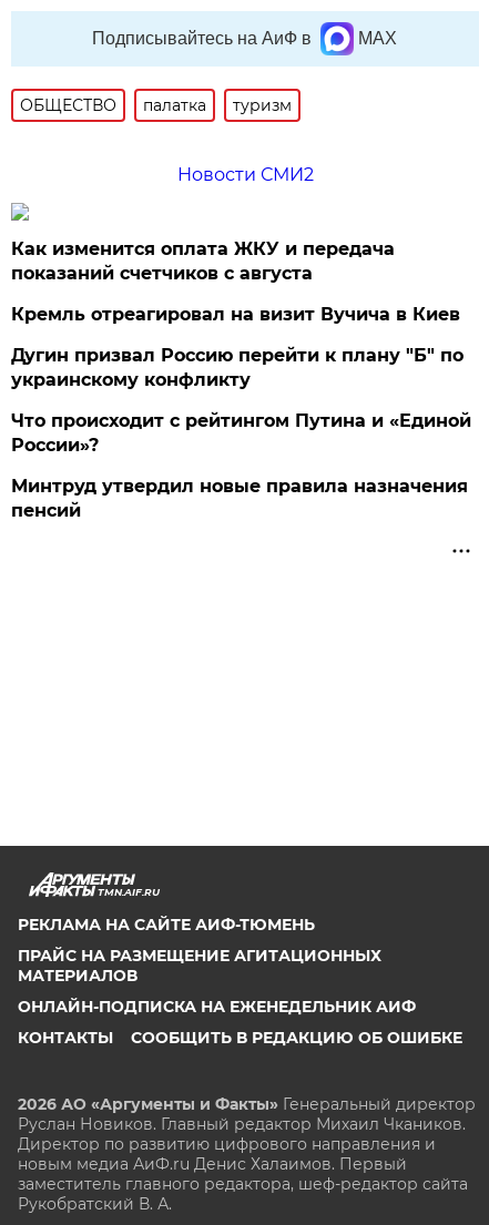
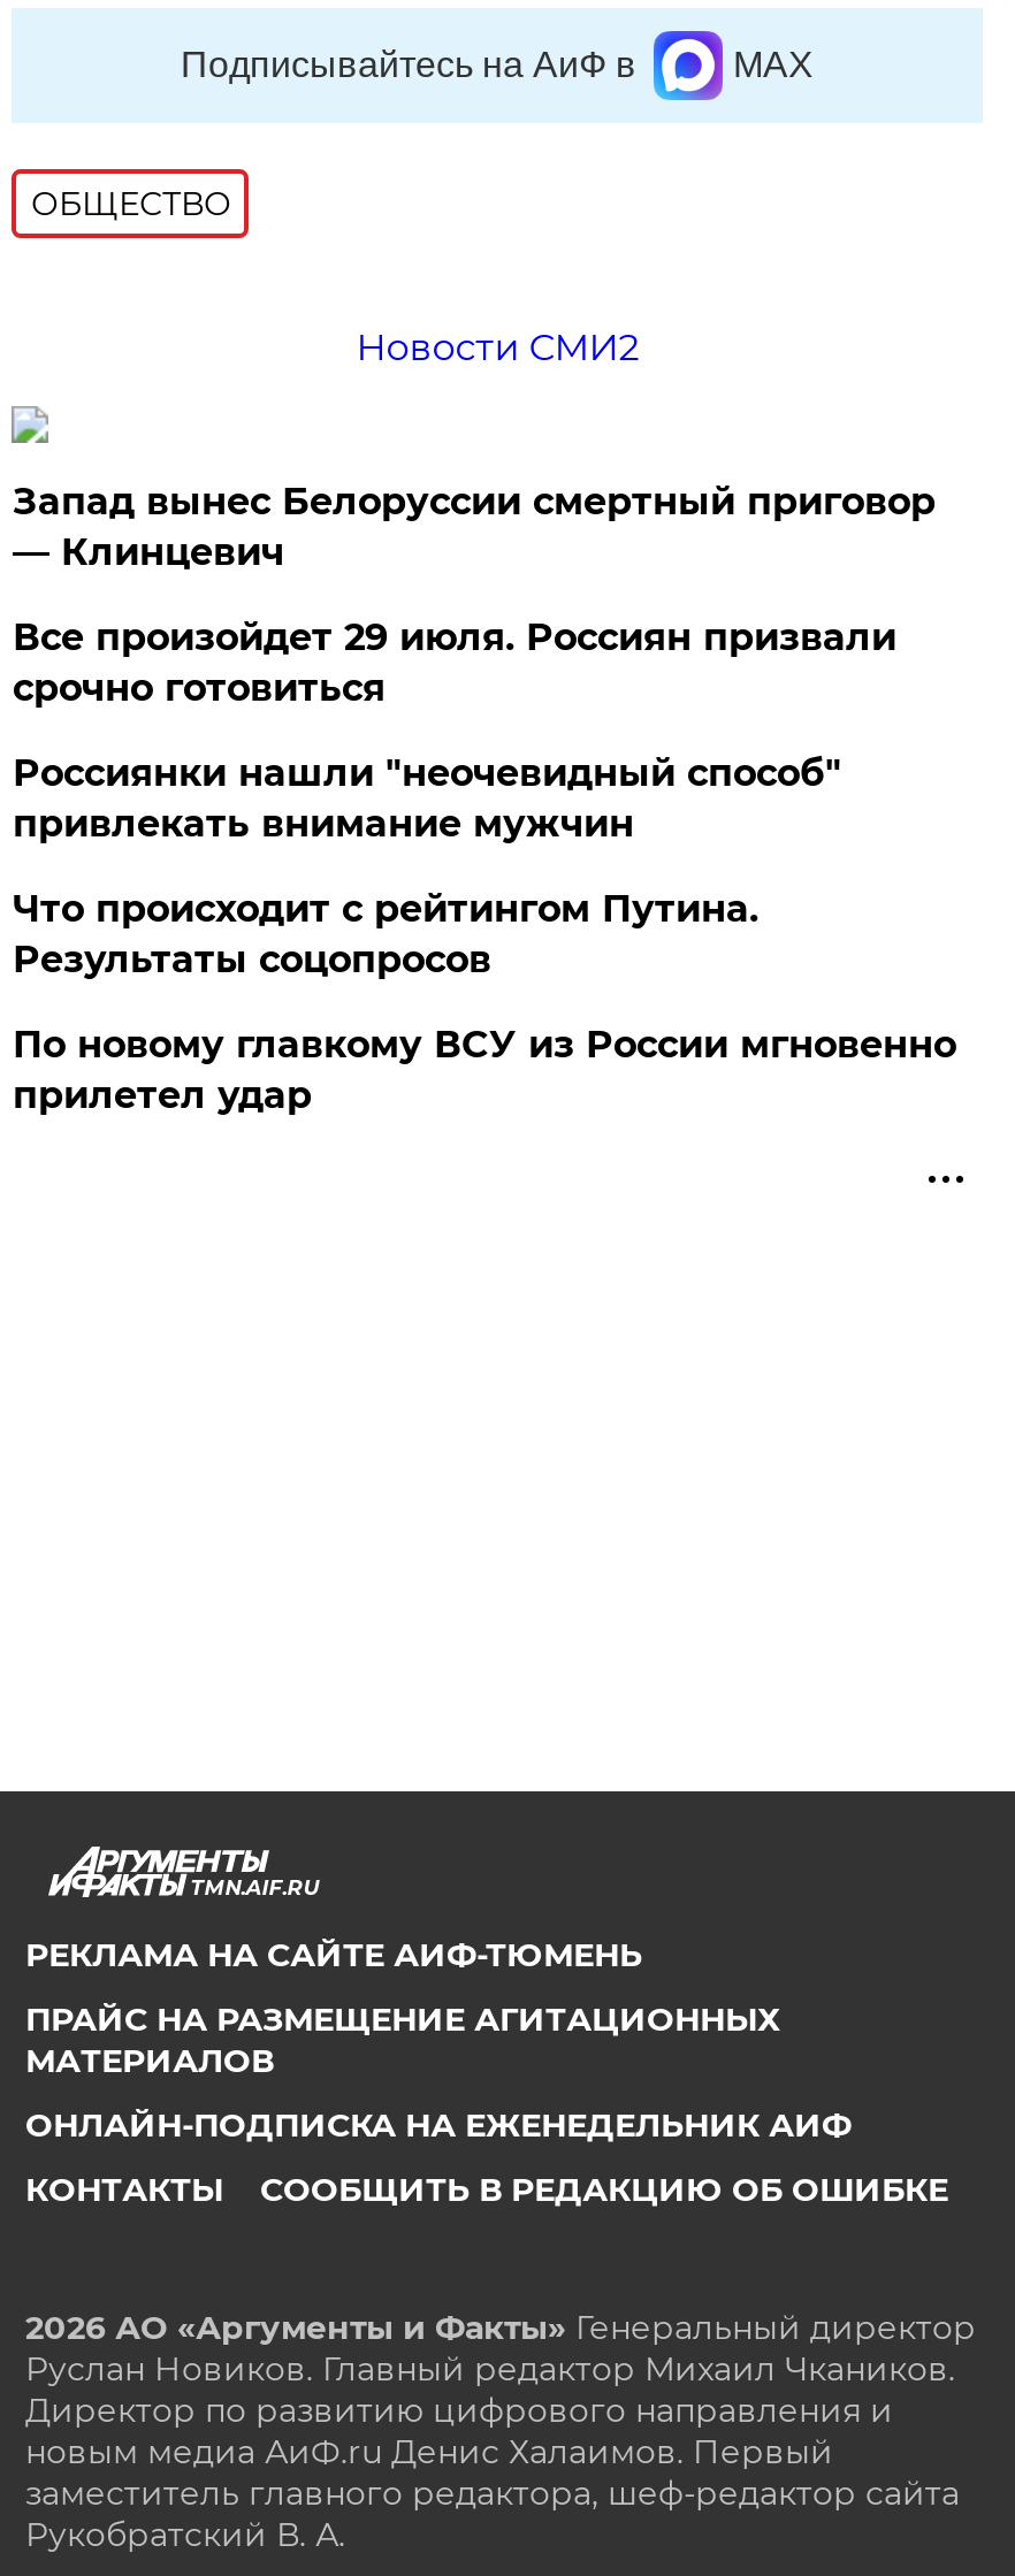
[143,95,292,115] палатка | туризм -> none
[12,238,395,284] Как изменится оплата ЖКУ и передача | показаний счетчиков с августа -> [12,480,935,574] Запад вынес Белоруссии смертный приговор | — Клинцевич
[12,304,461,325] Кремль отреагировал на визит Вучича в Киев -> [12,616,896,710] Все произойдет 29 июля. Россиян призвали | срочно готовиться
[12,345,464,390] Дугин призвал Россию перейти к плану "Б" по | украинскому конфликту -> [12,751,841,846] Россиянки нашли "неочевидный способ" | привлекать внимание мужчин
[12,410,472,456] Что происходит с рейтингом Путина и «Единой | России»? -> [12,887,758,981] Что происходит с рейтингом Путина. | Результаты соцопросов
[12,476,468,521] Минтруд утвердил новые правила назначения | пенсий -> [12,1023,956,1117] По новому главкому ВСУ из России мгновенно | прилетел удар

